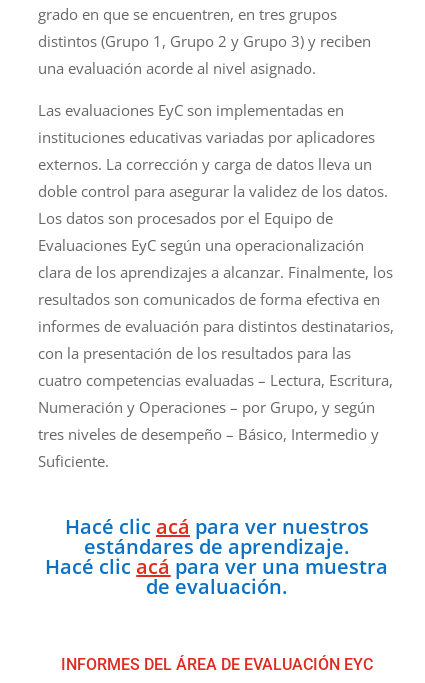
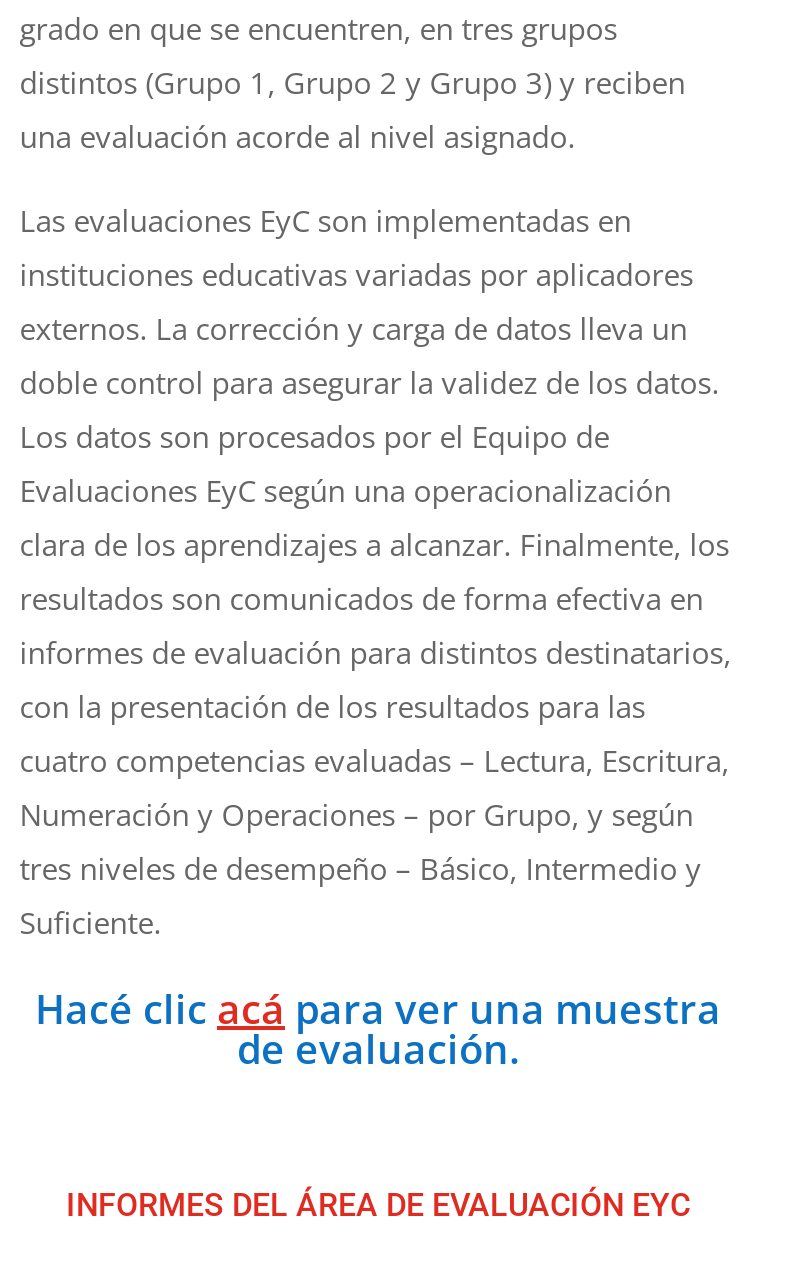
[65,513,369,560] Hacé clic acá para ver nuestros | estándares de aprendizaje. -> none

